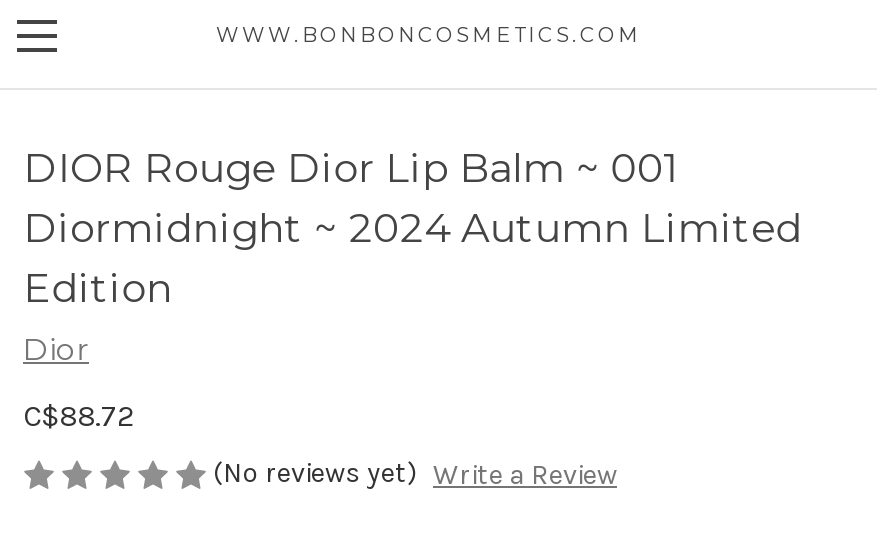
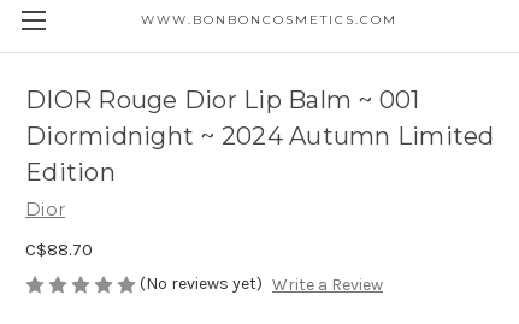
[23,398,135,434] C$88.72 -> [25,238,93,260] C$88.70

